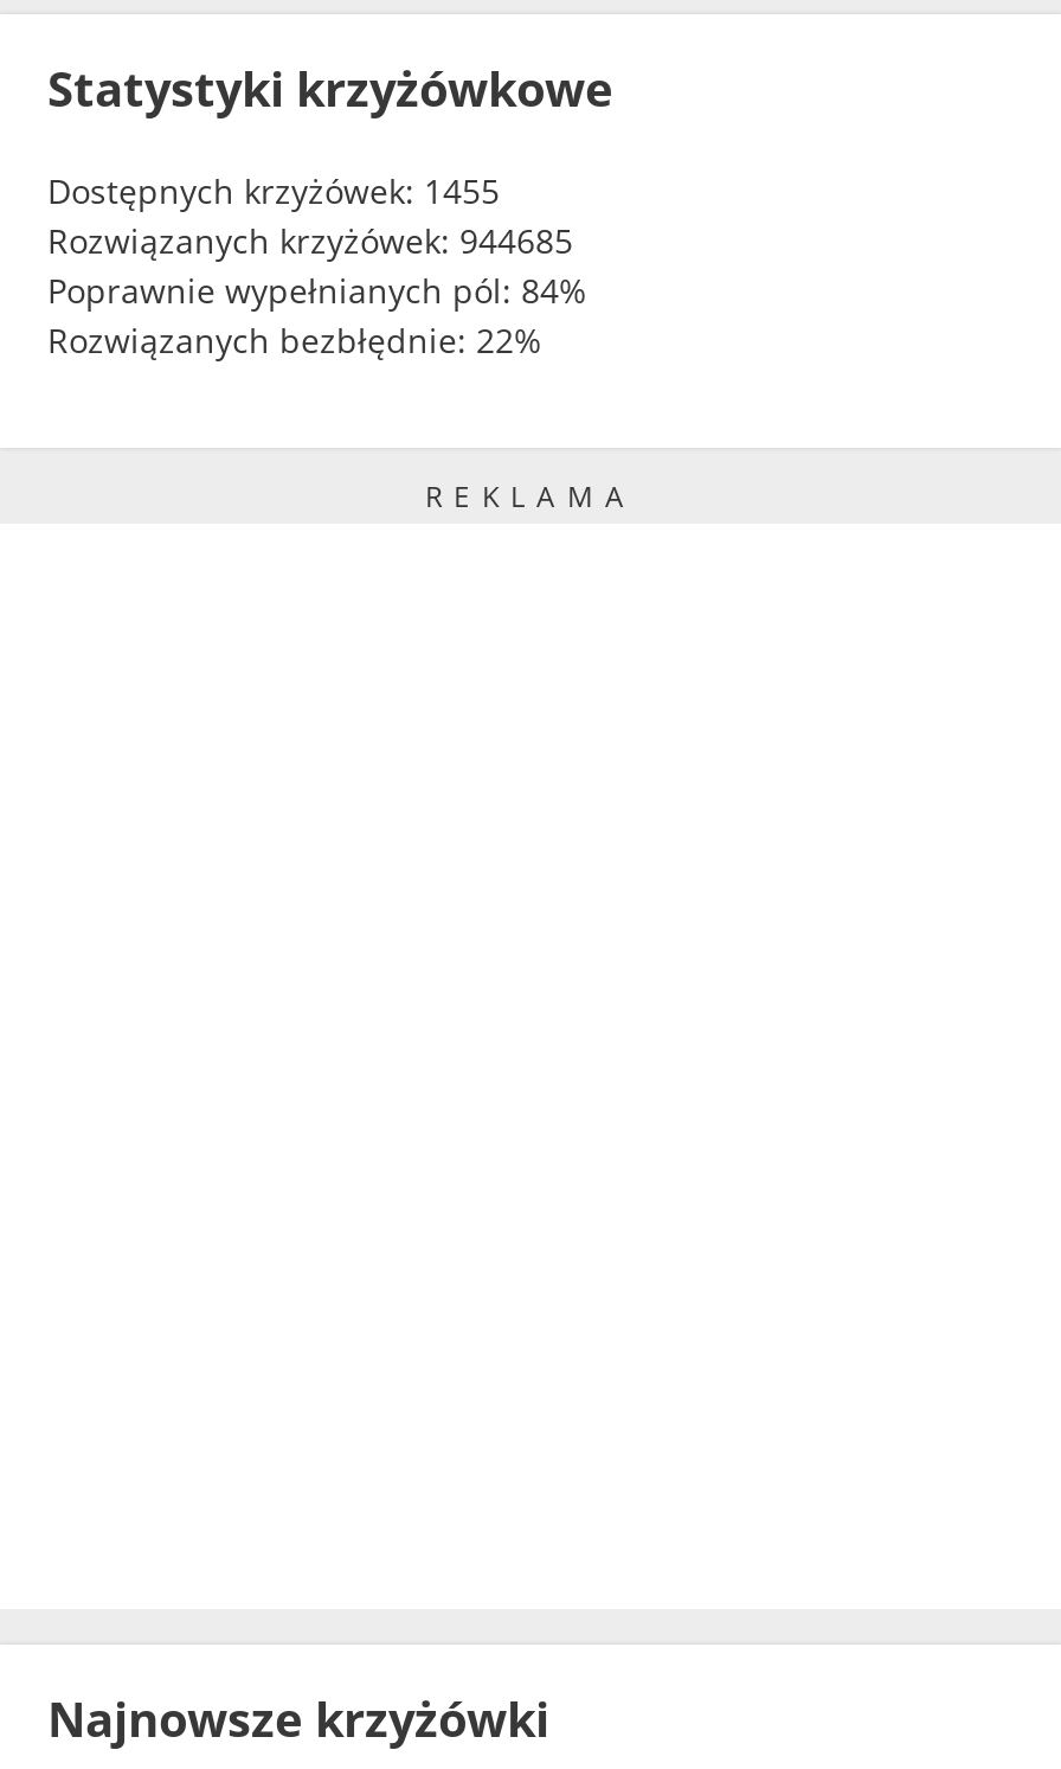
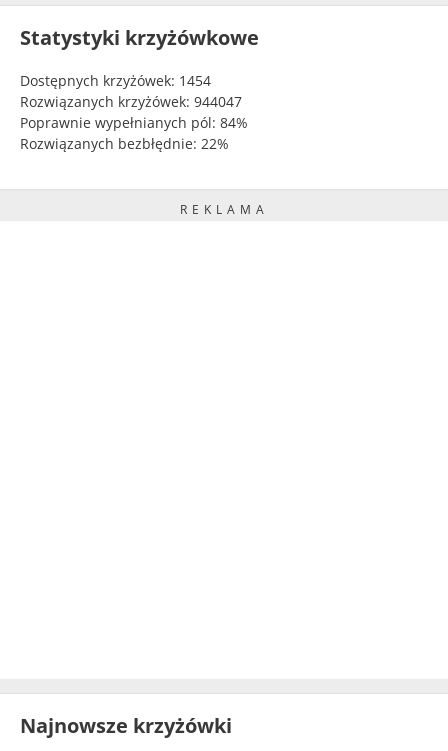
[47,168,500,213] Dostępnych krzyżówek: 1455 -> [20,71,211,90] Dostępnych krzyżówek: 1454
[47,218,573,263] Rozwiązanych krzyżówek: 944685 -> [20,92,242,111] Rozwiązanych krzyżówek: 944047

